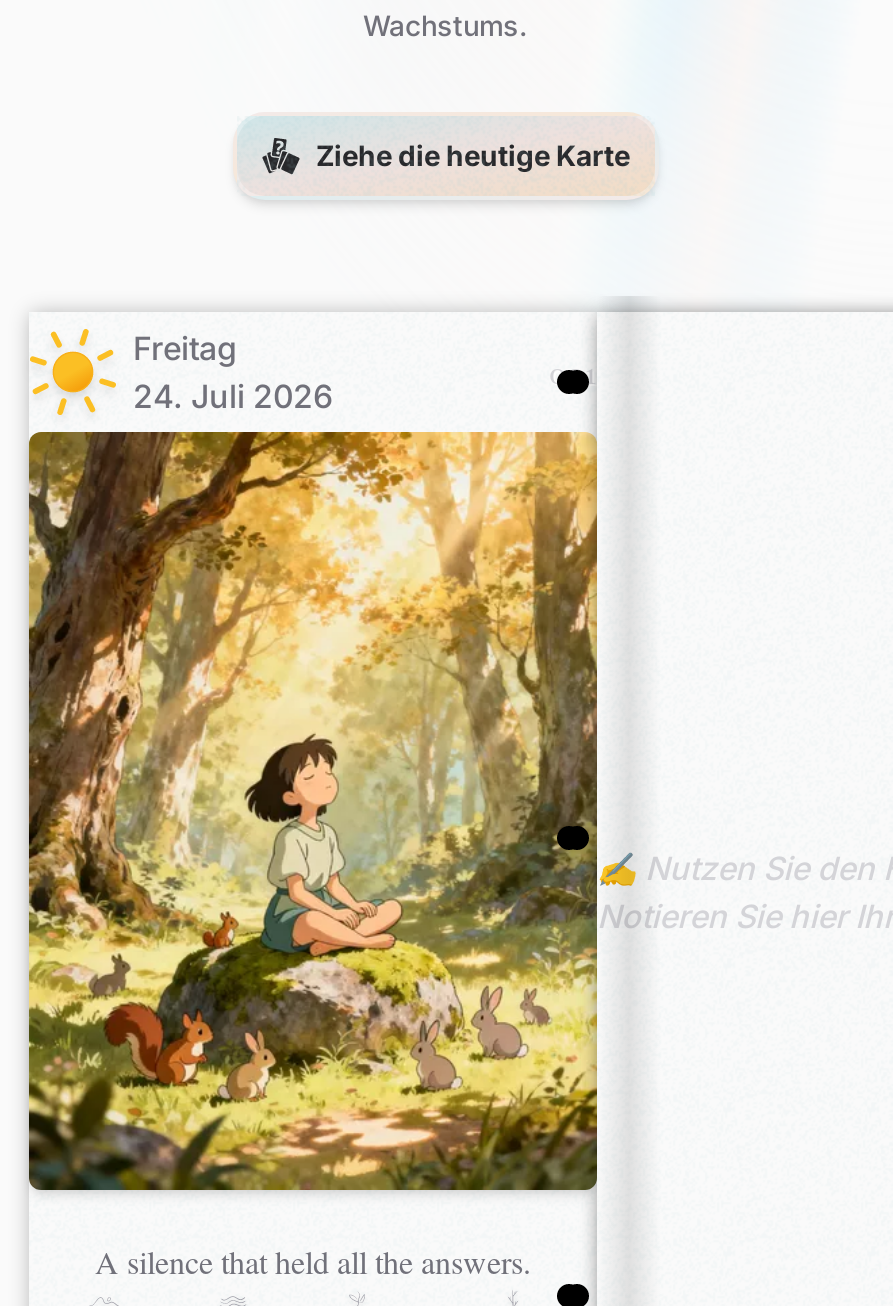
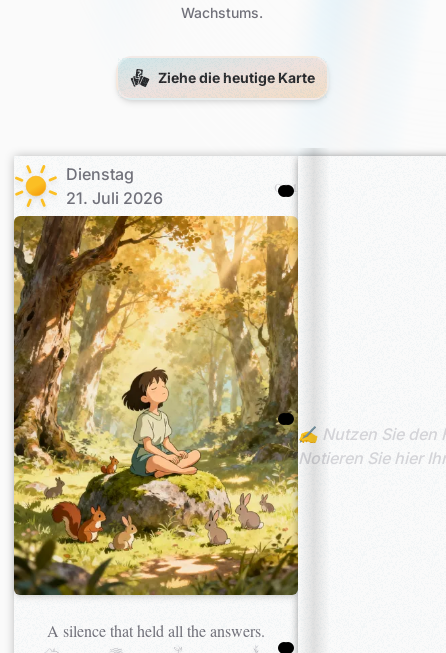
[133,328,333,416] Freitag | 24. Juli 2026 -> [66,164,163,208] Dienstag | 21. Juli 2026

